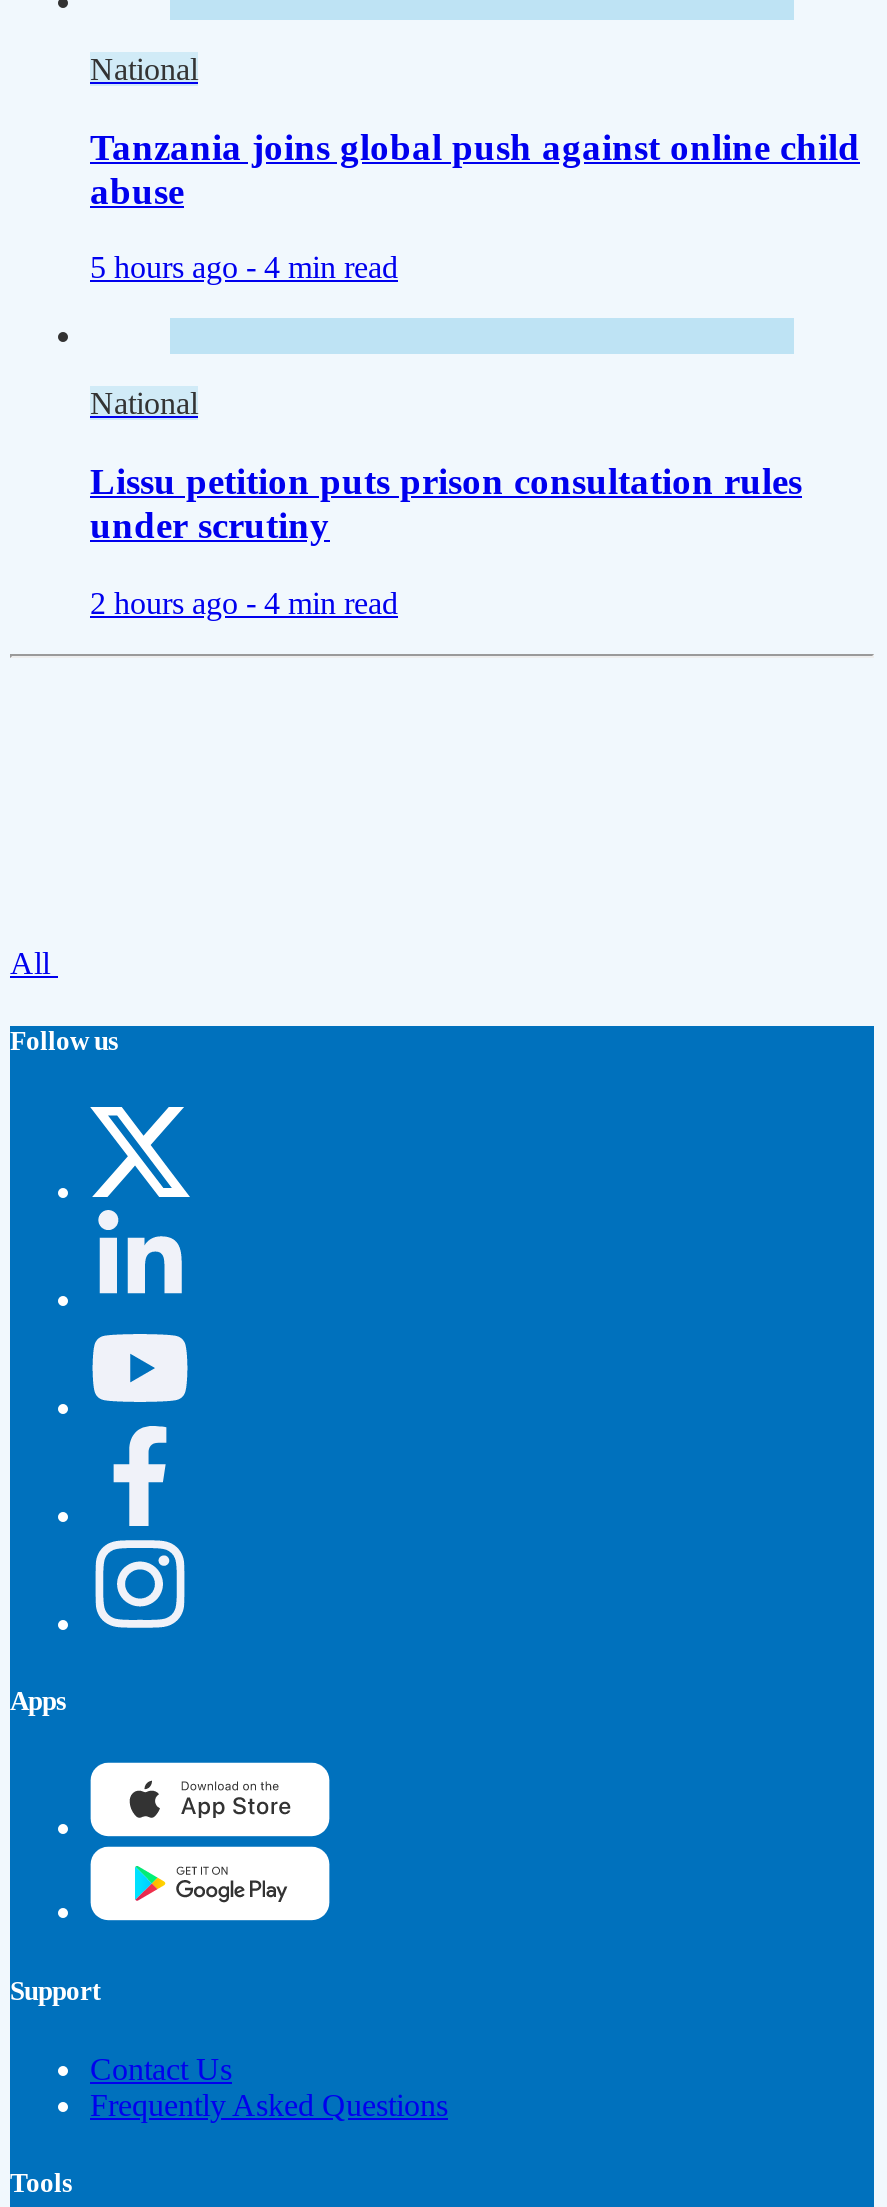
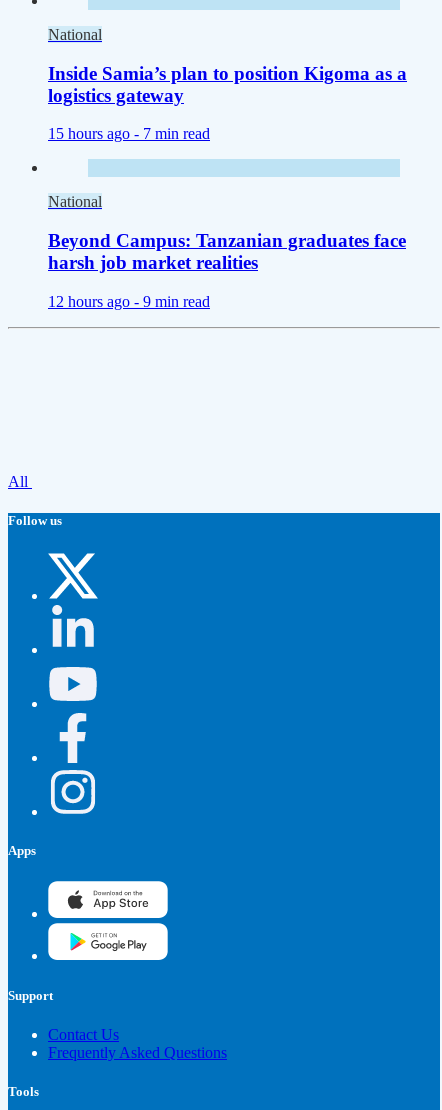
[90,125,860,211] Tanzania joins global push against online child | abuse -> [48,63,407,106] Inside Samia’s plan to position Kigoma as a | logistics gateway
[90,251,398,285] 5 hours ago - 4 min read -> [48,125,210,142] 15 hours ago - 7 min read
[90,460,802,546] Lissu petition puts prison consultation rules | under scrutiny -> [48,230,406,273] Beyond Campus: Tanzanian graduates face | harsh job market realities
[90,586,398,620] 2 hours ago - 4 min read -> [48,293,210,310] 12 hours ago - 9 min read

